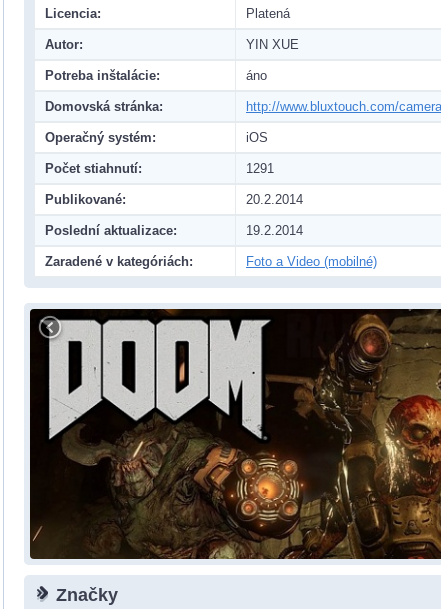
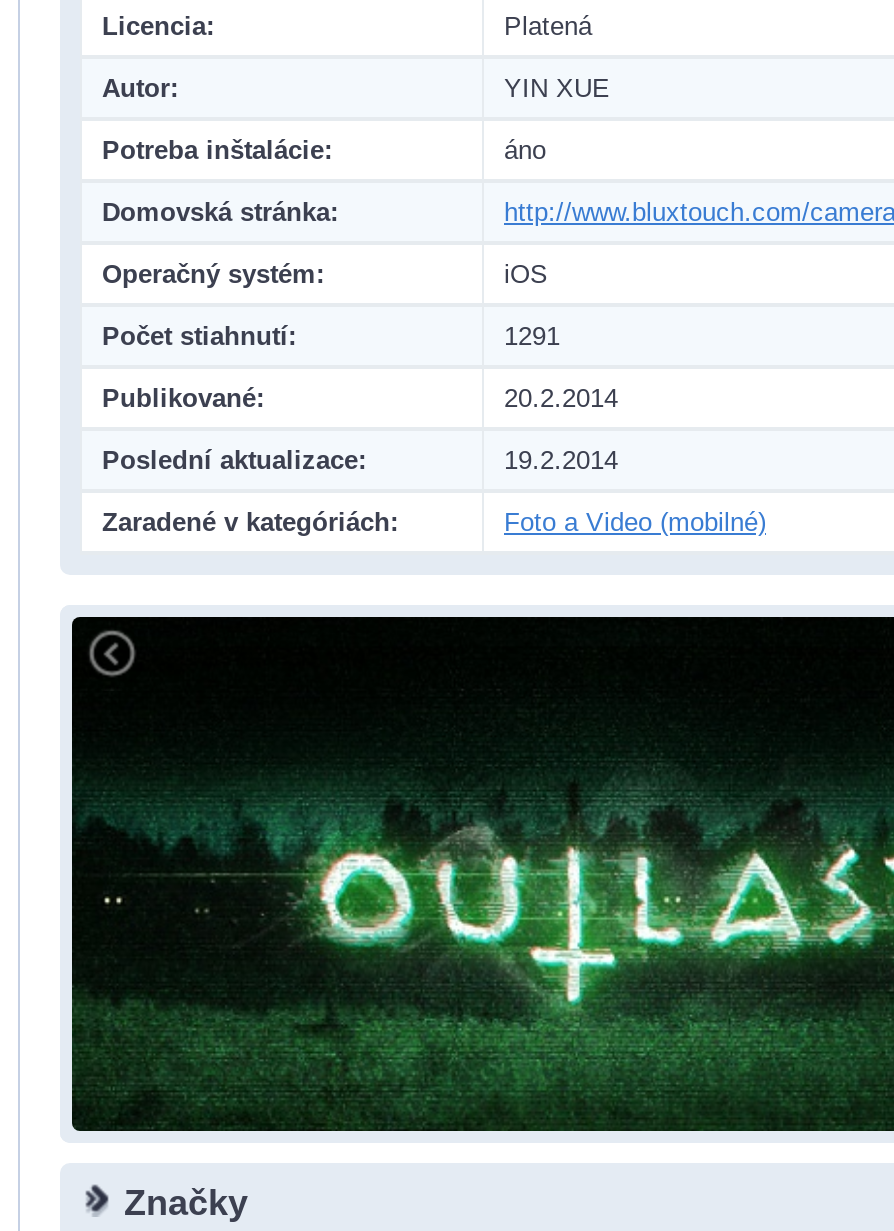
[31,309,438,560] [image] -> [72,617,888,1133] [image]

